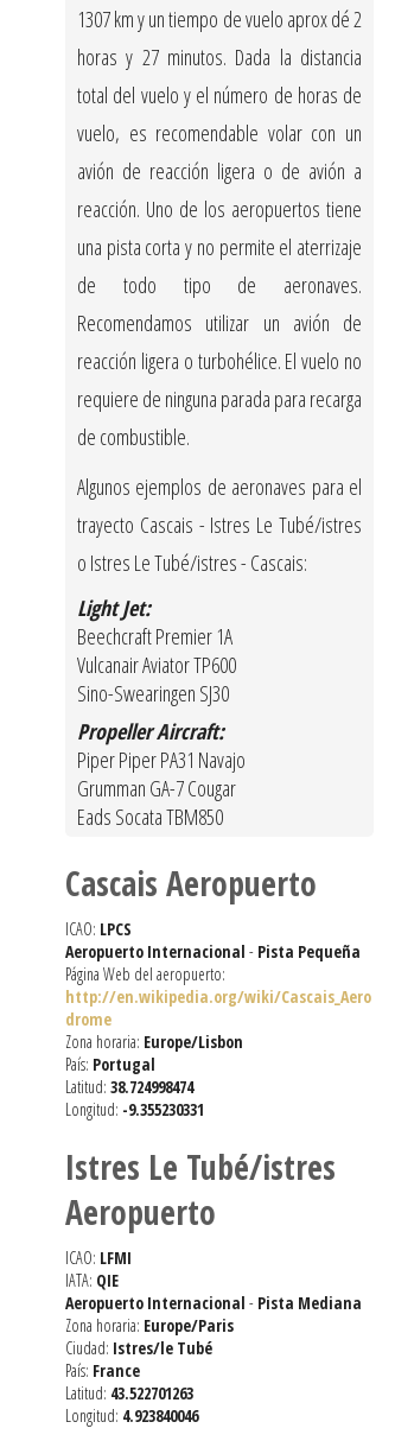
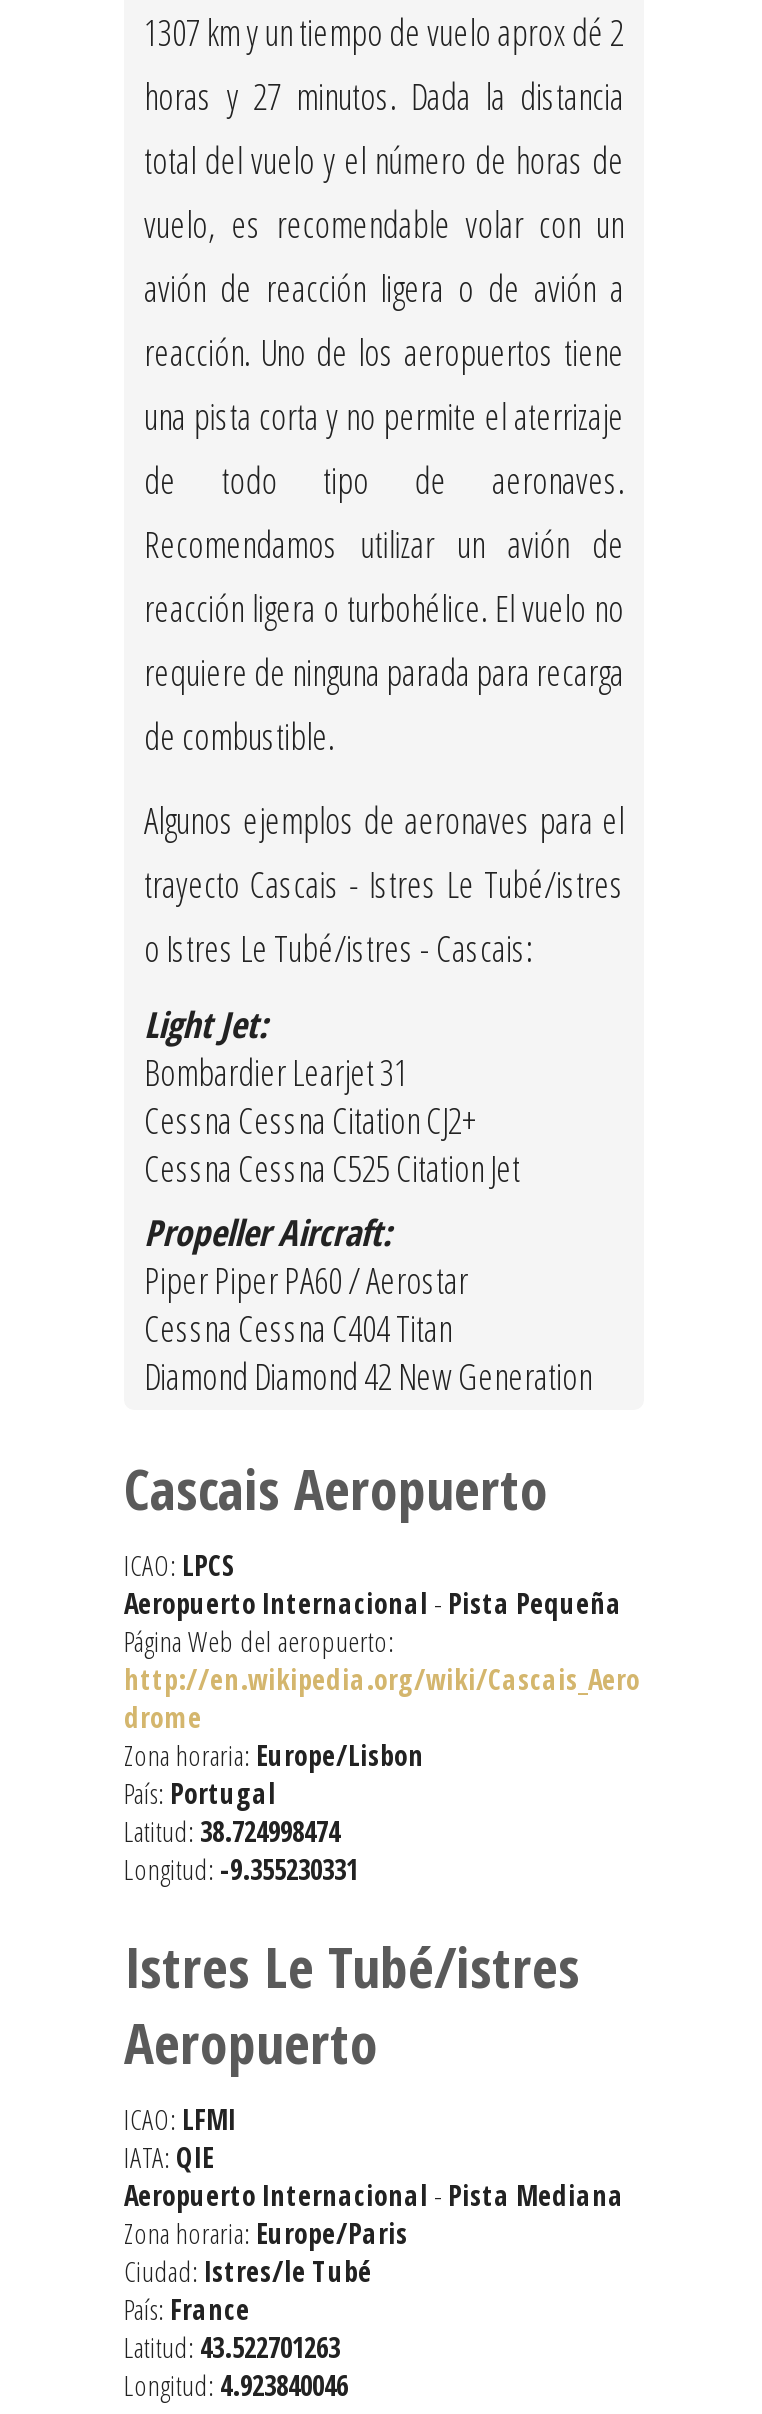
[77,622,236,708] Beechcraft Premier 1A | Vulcanair Aviator TP600 | Sino-Swearingen SJ30 -> [144,1049,520,1193] Bombardier Learjet 31 | Cessna Cessna Citation CJ2+ | Cessna Cessna C525 Citation Jet
[77,746,246,831] Piper Piper PA31 Navajo | Grumman GA-7 Cougar | Eads Socata TBM850 -> [144,1257,592,1401] Piper Piper PA60 / Aerostar | Cessna Cessna C404 Titan | Diamond Diamond 42 New Generation

